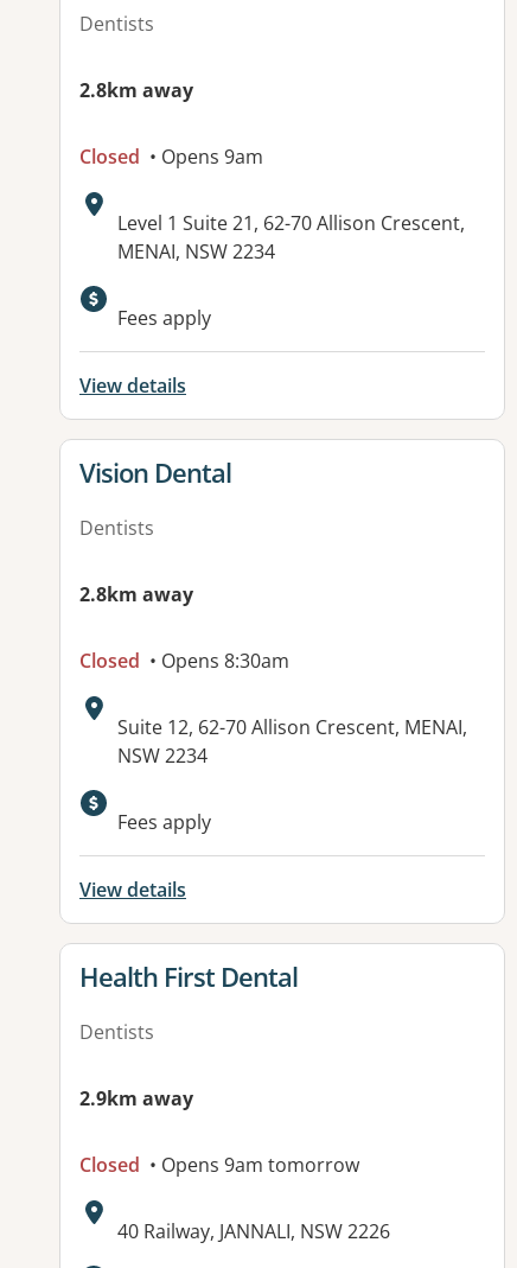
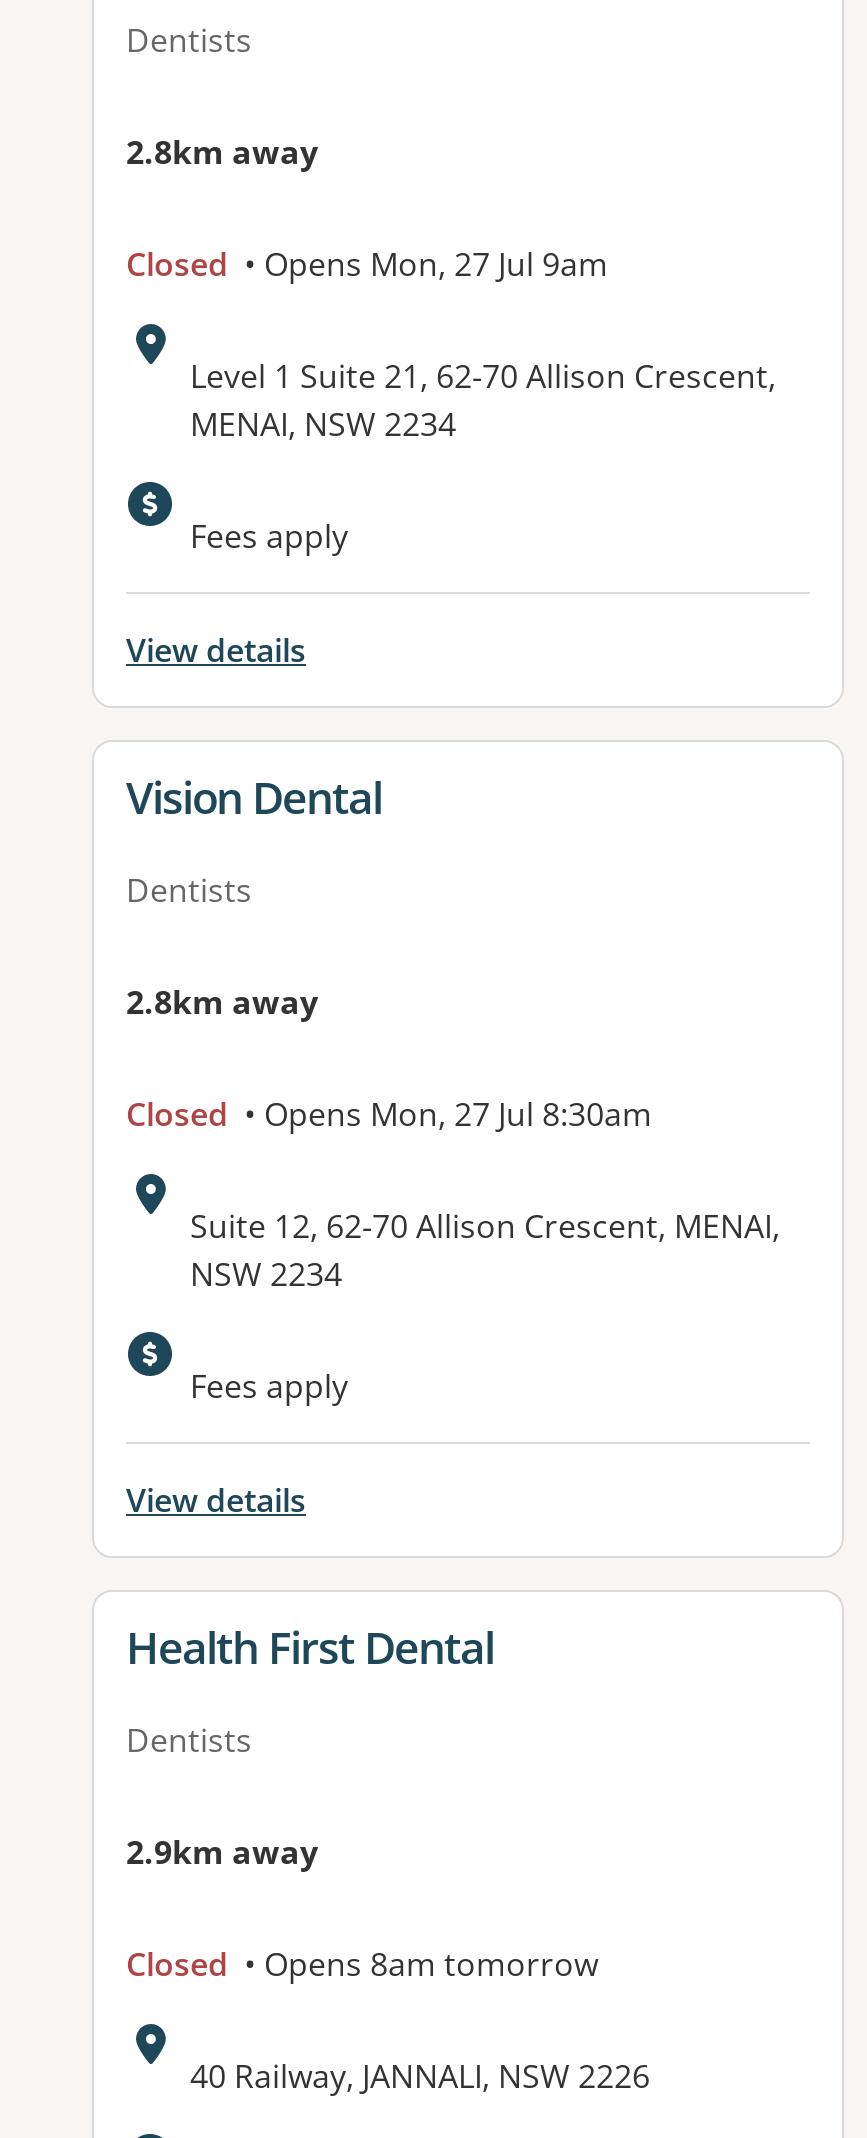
[79,144,263,170] Closed • Opens 9am -> [126,243,608,287] Closed • Opens Mon, 27 Jul 9am
[79,648,289,674] Closed • Opens 8:30am -> [126,1093,652,1137] Closed • Opens Mon, 27 Jul 8:30am
[79,1152,359,1178] Closed • Opens 9am tomorrow -> [126,1943,598,1987] Closed • Opens 8am tomorrow

